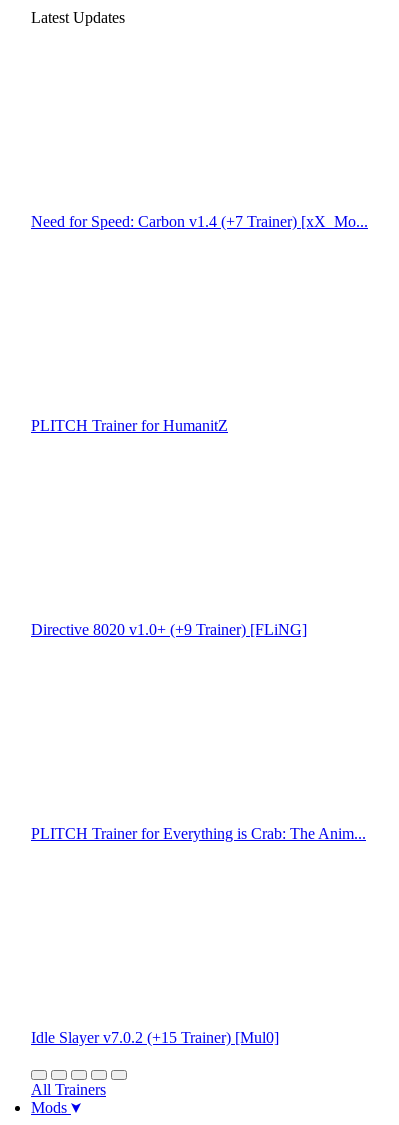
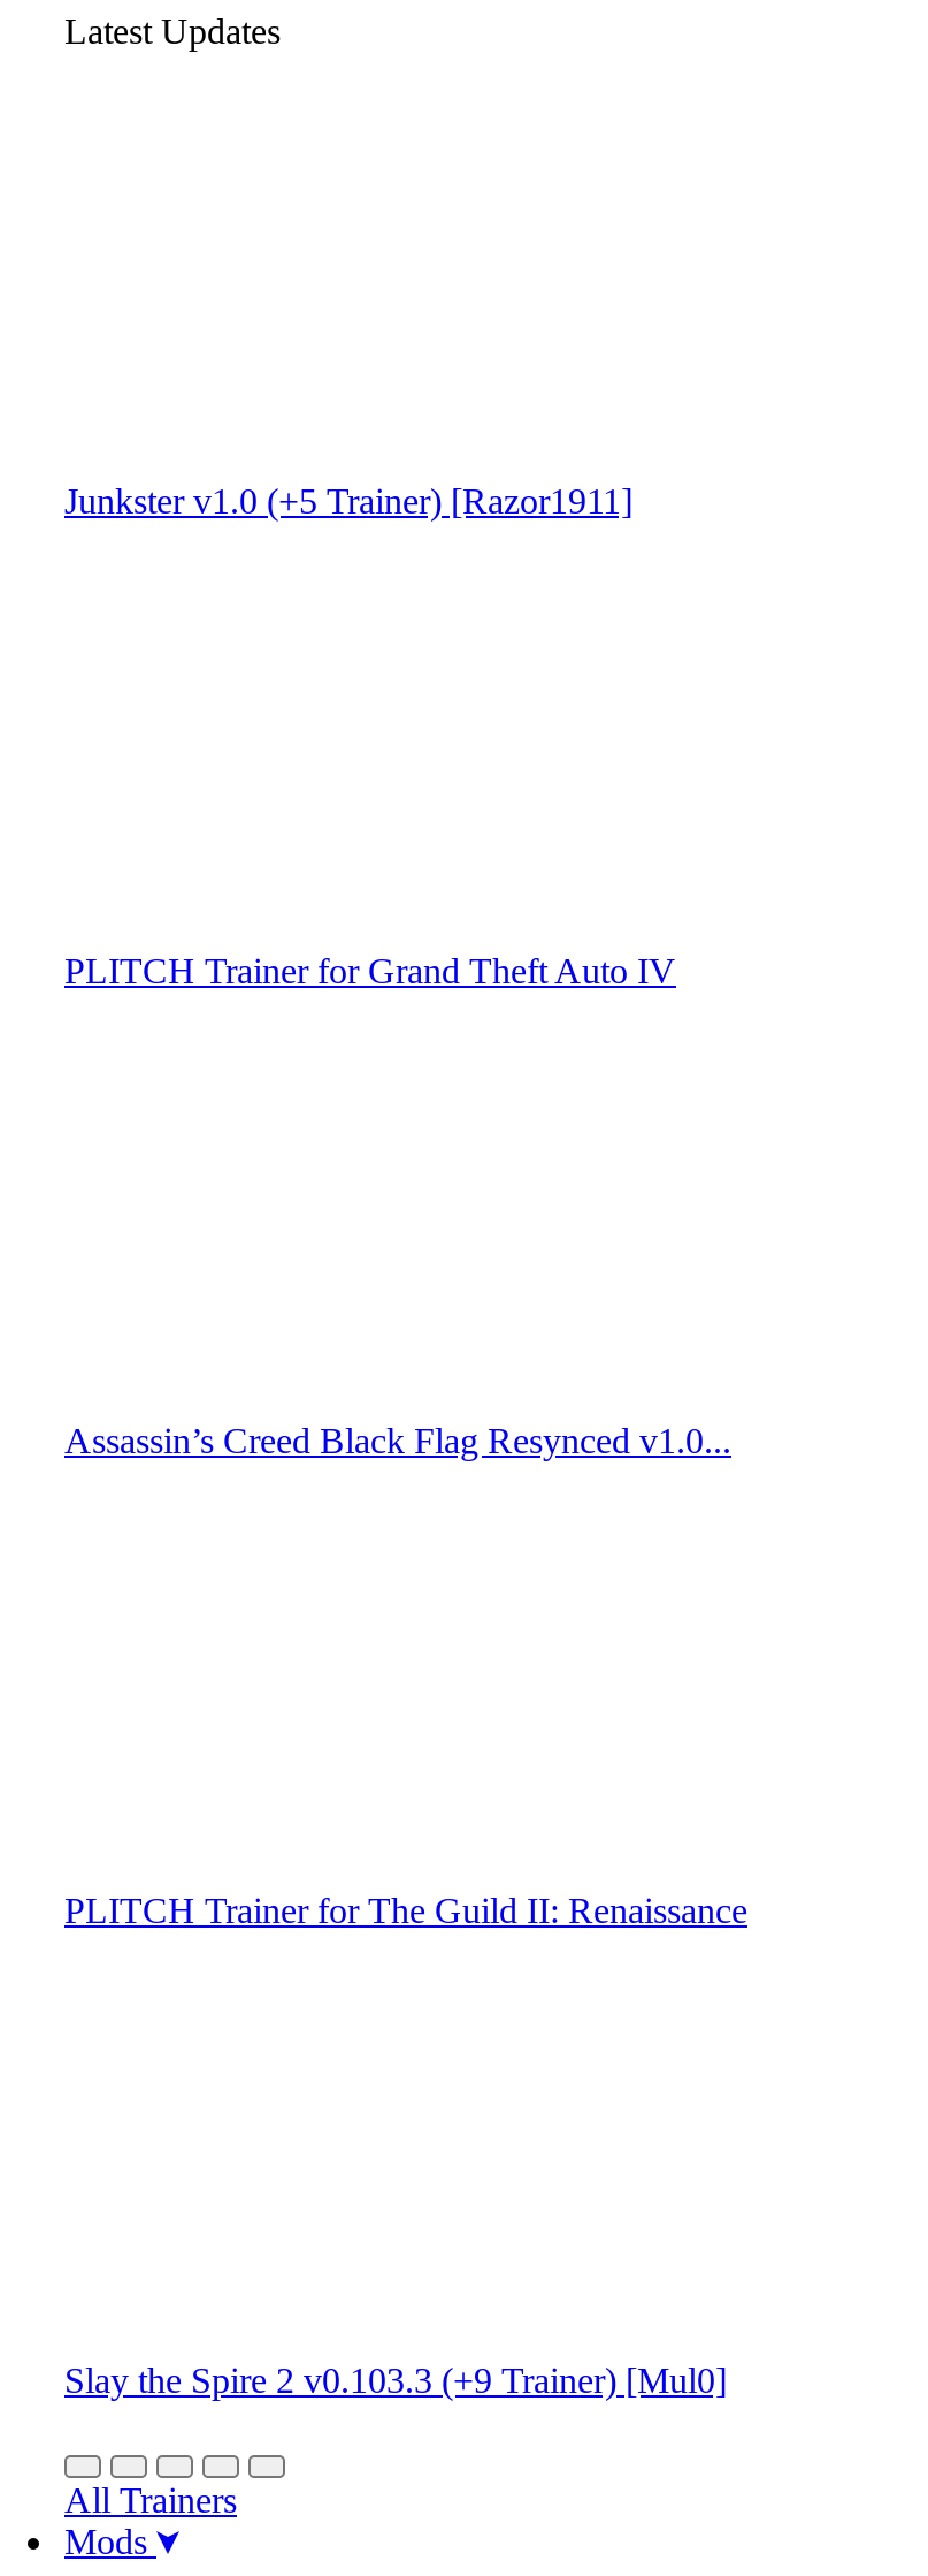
[31,213,368,230] Need for Speed: Carbon v1.4 (+7 Trainer) [xX_Mo... -> [64,481,632,520] Junkster v1.0 (+5 Trainer) [Razor1911]
[31,417,228,434] PLITCH Trainer for HumanitZ -> [64,951,676,990] PLITCH Trainer for Grand Theft Auto IV
[31,621,307,638] Directive 8020 v1.0+ (+9 Trainer) [FLiNG] -> [64,1421,731,1460] Assassin’s Creed Black Flag Resynced v1.0...
[31,825,366,842] PLITCH Trainer for Everything is Crab: The Anim... -> [64,1891,747,1930] PLITCH Trainer for The Guild II: Renaissance
[31,1029,279,1046] Idle Slayer v7.0.2 (+15 Trainer) [Mul0] -> [64,2361,727,2400] Slay the Spire 2 v0.103.3 (+9 Trainer) [Mul0]

